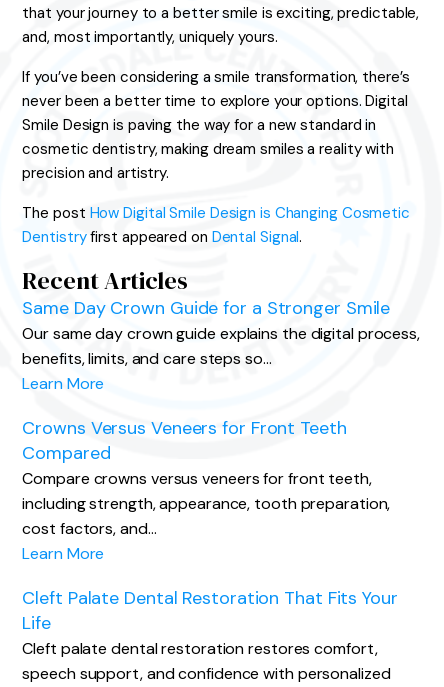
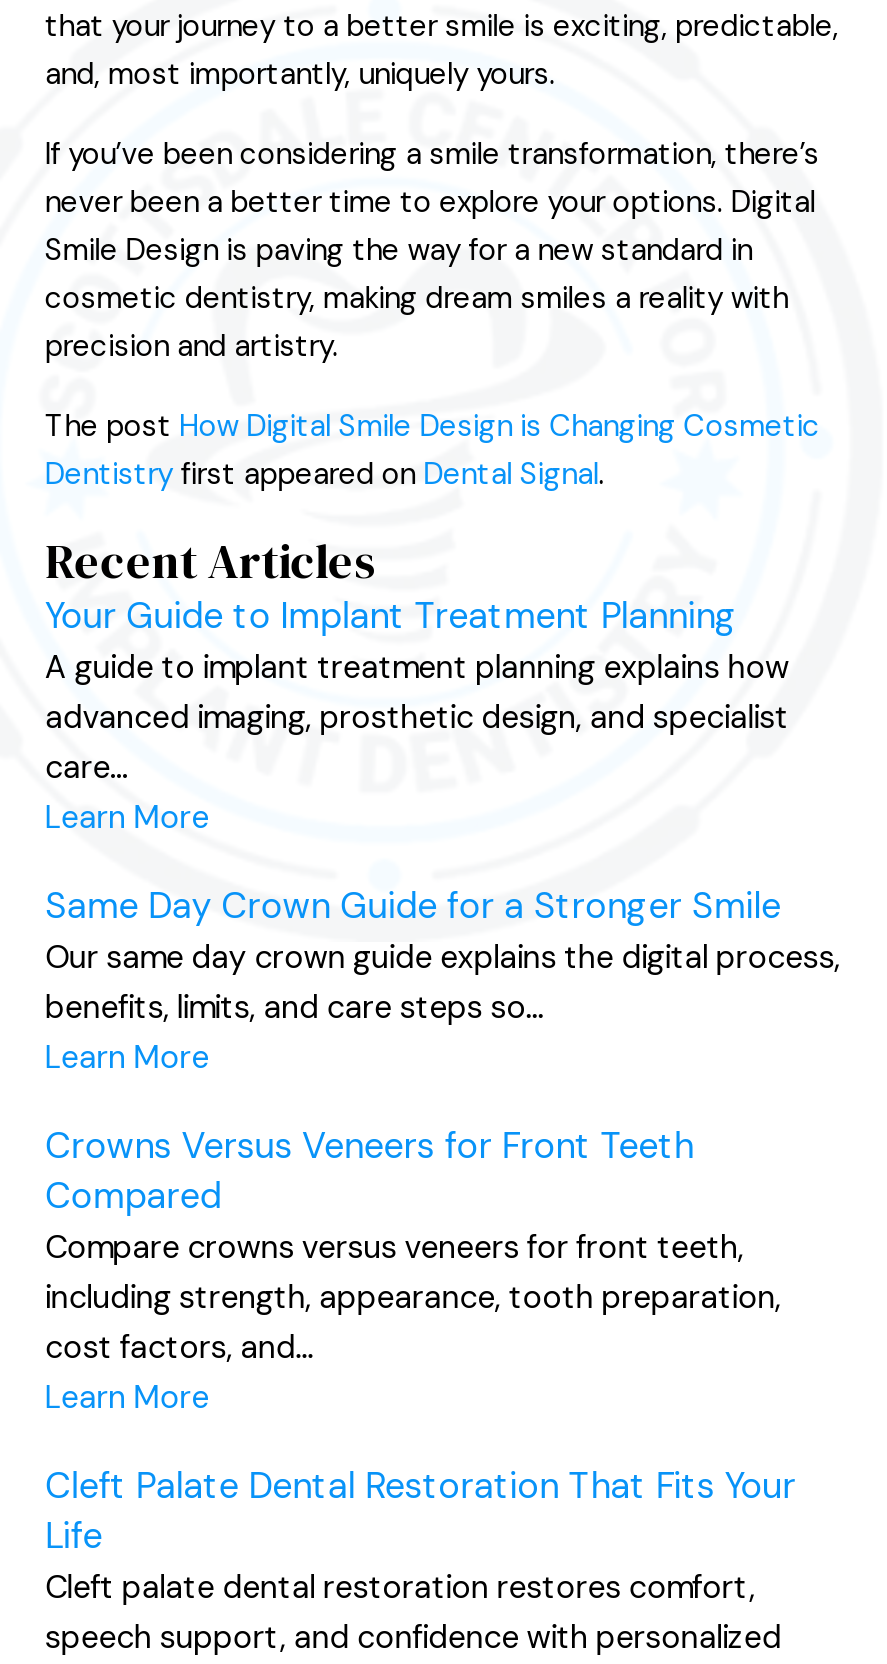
none -> [45,592,789,838] Your Guide to Implant Treatment Planning | A guide to implant treatment planning explains how | advanced imaging, prosthetic design, and specialist | care… | Learn More

